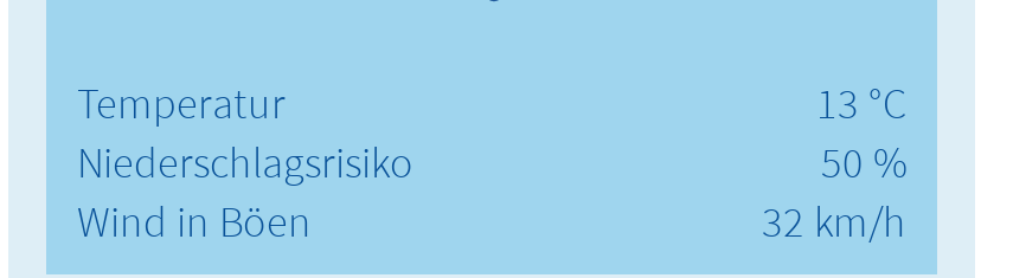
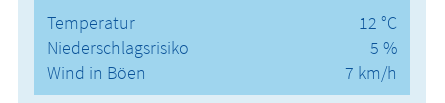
[816,76,906,131] 13 °C -> [359,11,397,34] 12 °C
[821,135,906,190] 50 % -> [370,36,397,59] 5 %
[762,194,906,249] 32 km/h -> [345,61,397,84] 7 km/h

